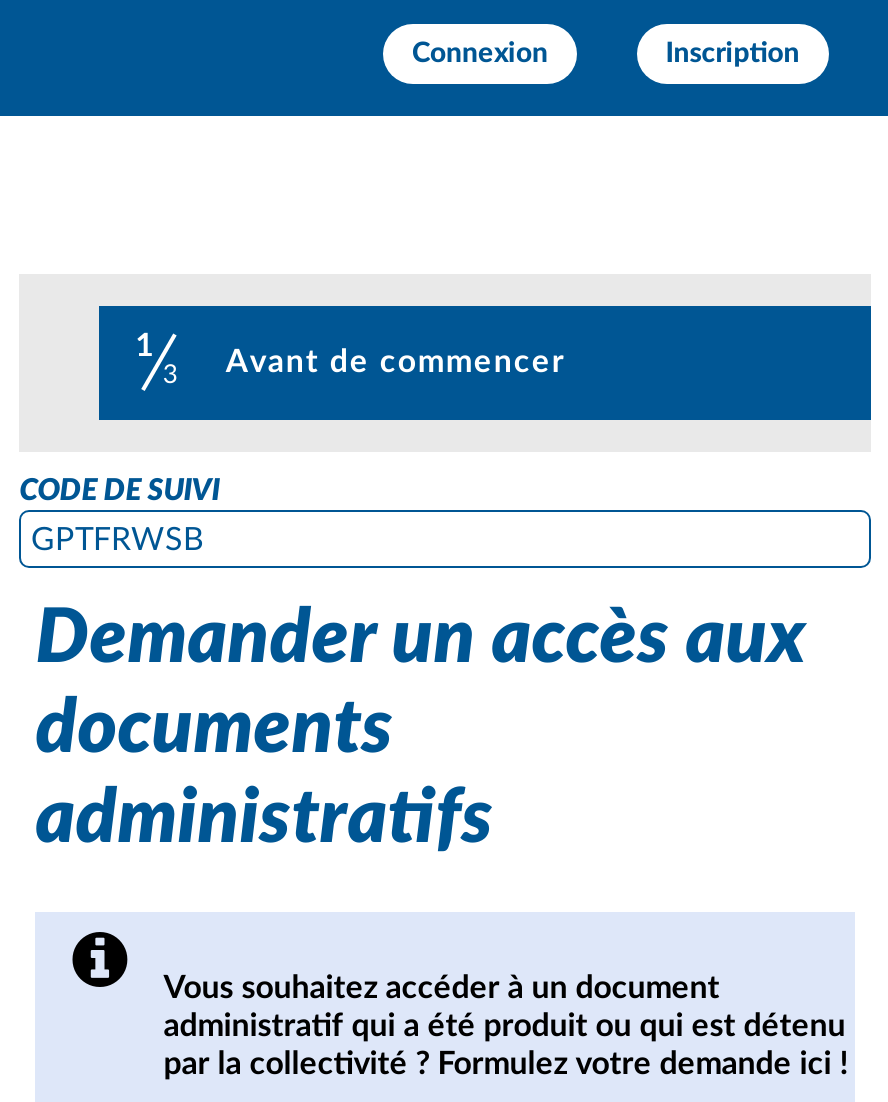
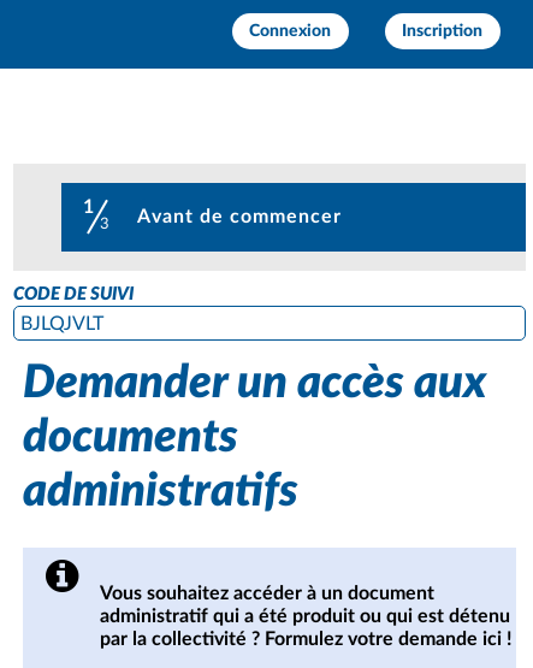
[31,523,203,555] GPTFRWSB -> [20,314,103,333] BJLQJVLT

